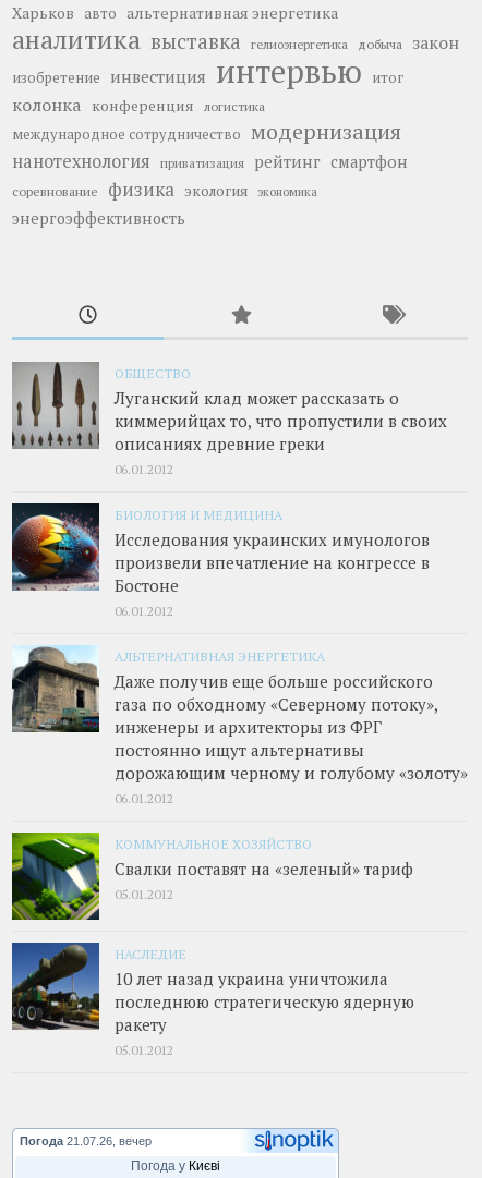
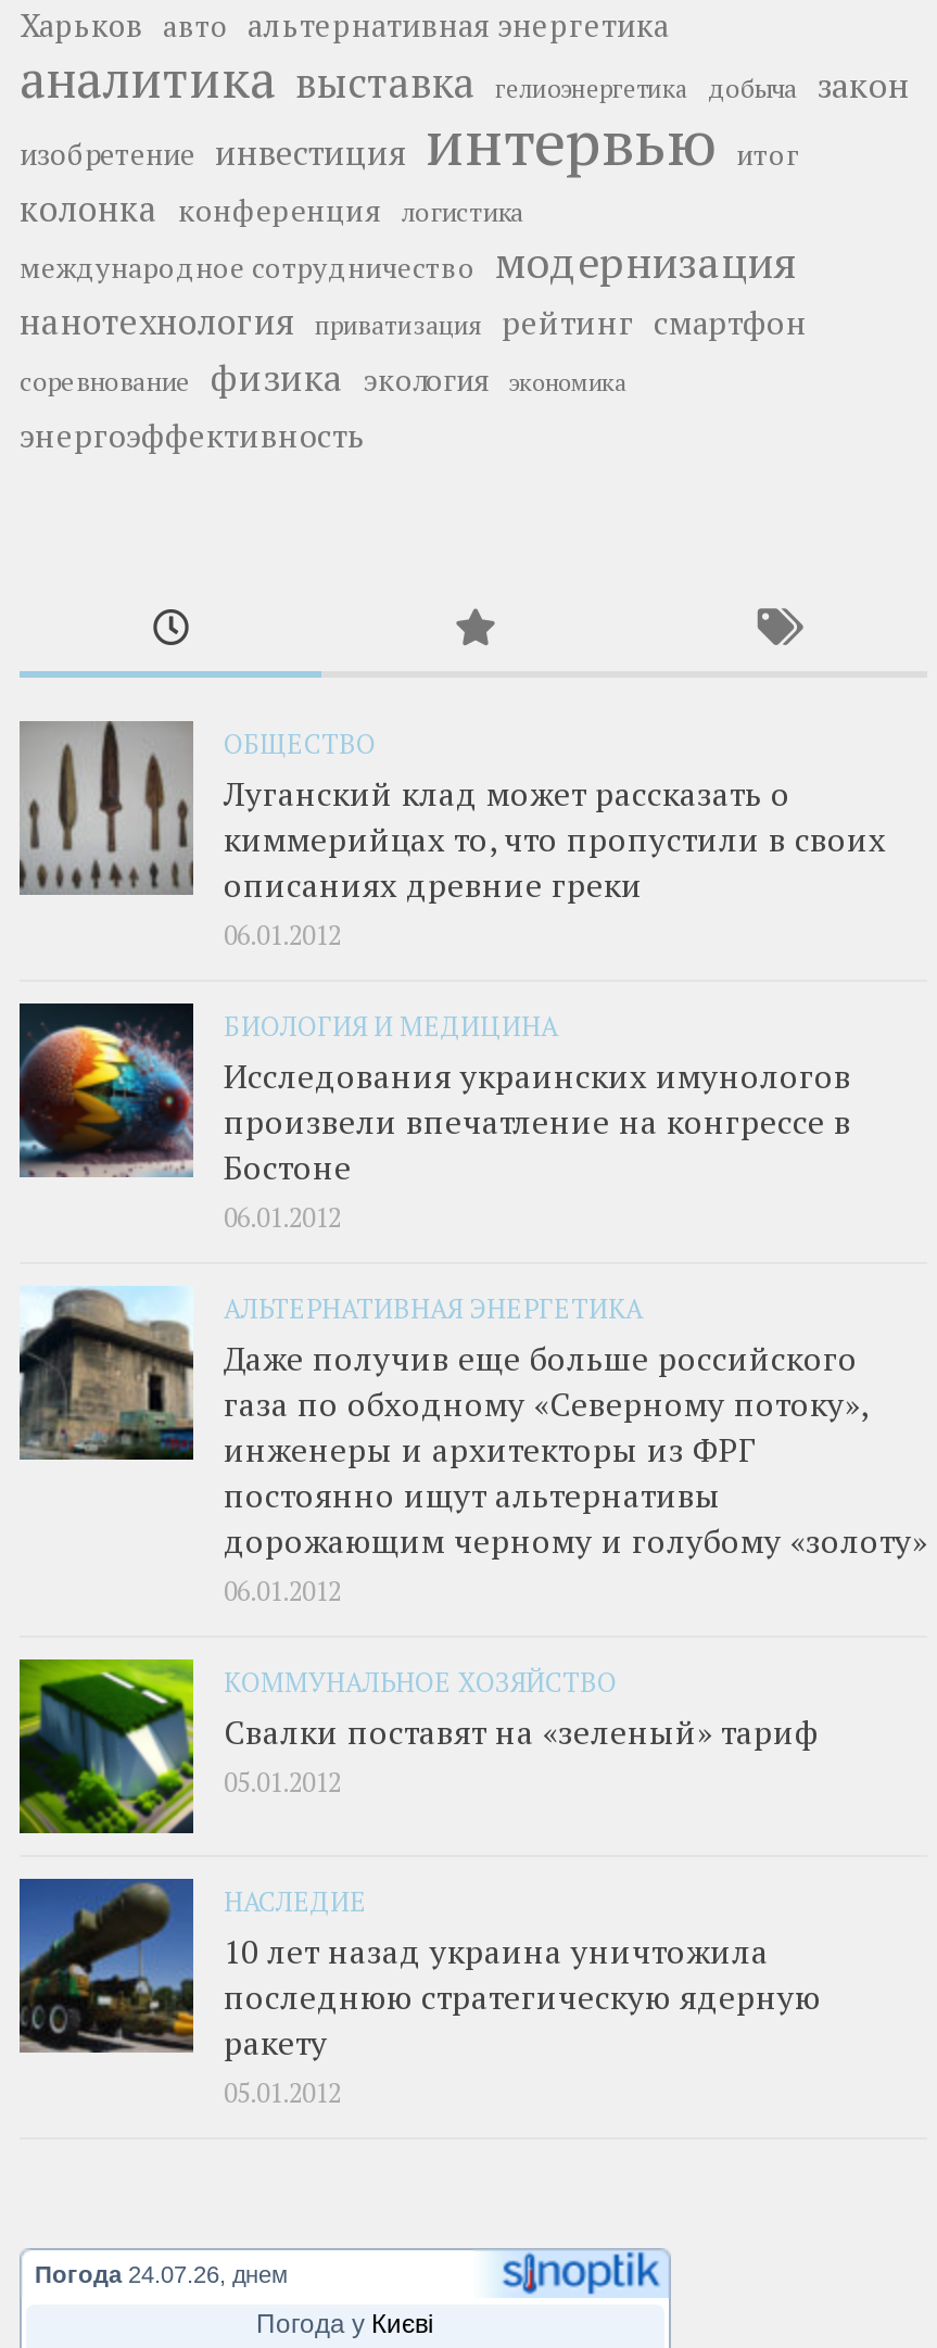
[20,1135,152,1148] Погода 21.07.26, вечер -> [35,2262,289,2288] Погода 24.07.26, днем

